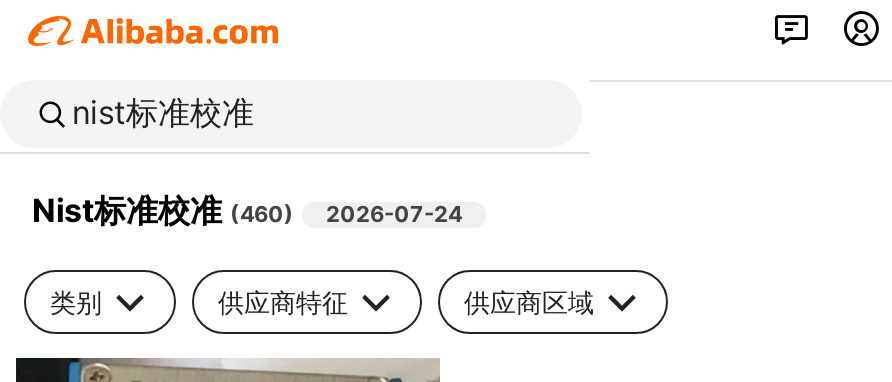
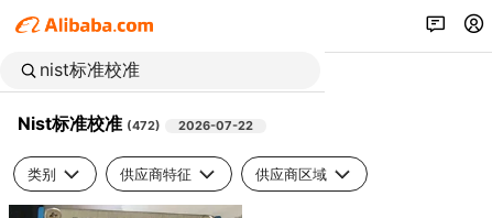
[32,190,294,230] Nist标准校准 (460) -> [18,112,161,134] Nist标准校准 (472)
[326,200,462,228] 2026-07-24 -> [178,118,253,133] 2026-07-22

